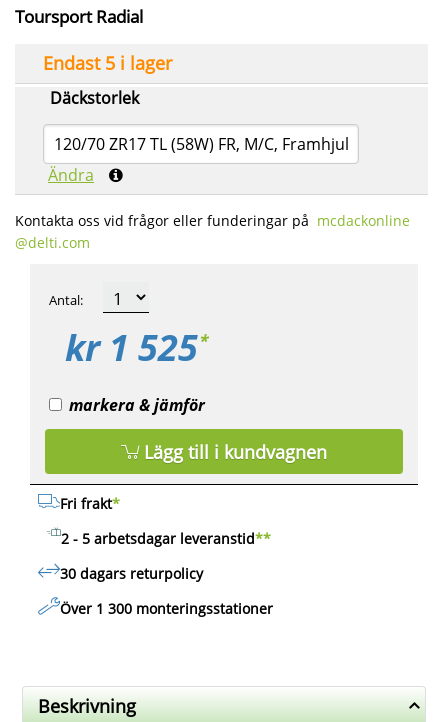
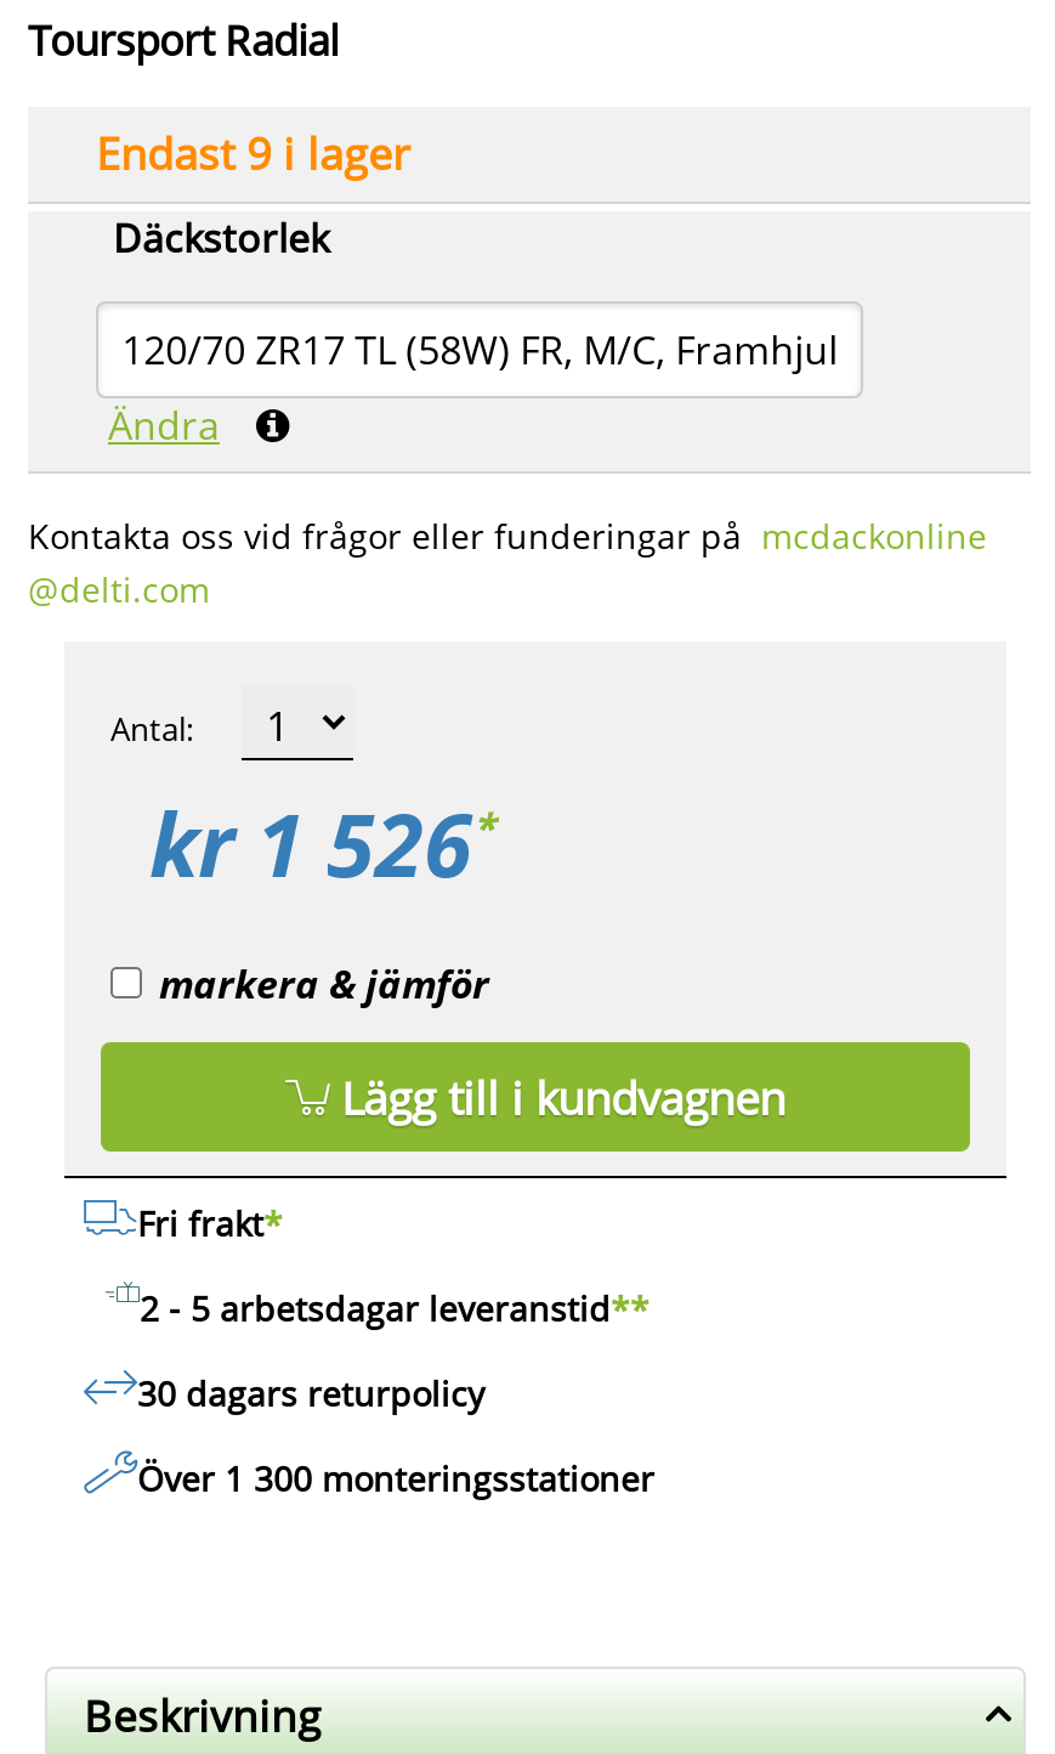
[43,51,172,75] Endast 5 i lager -> [96,124,409,183] Endast 9 i lager
[65,323,207,372] kr 1 525* -> [149,785,494,904] kr 1 526*

